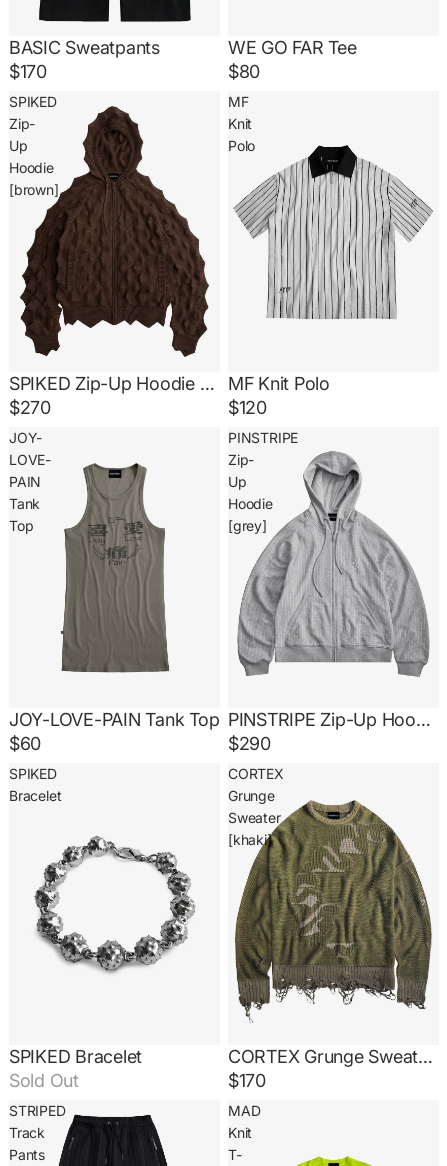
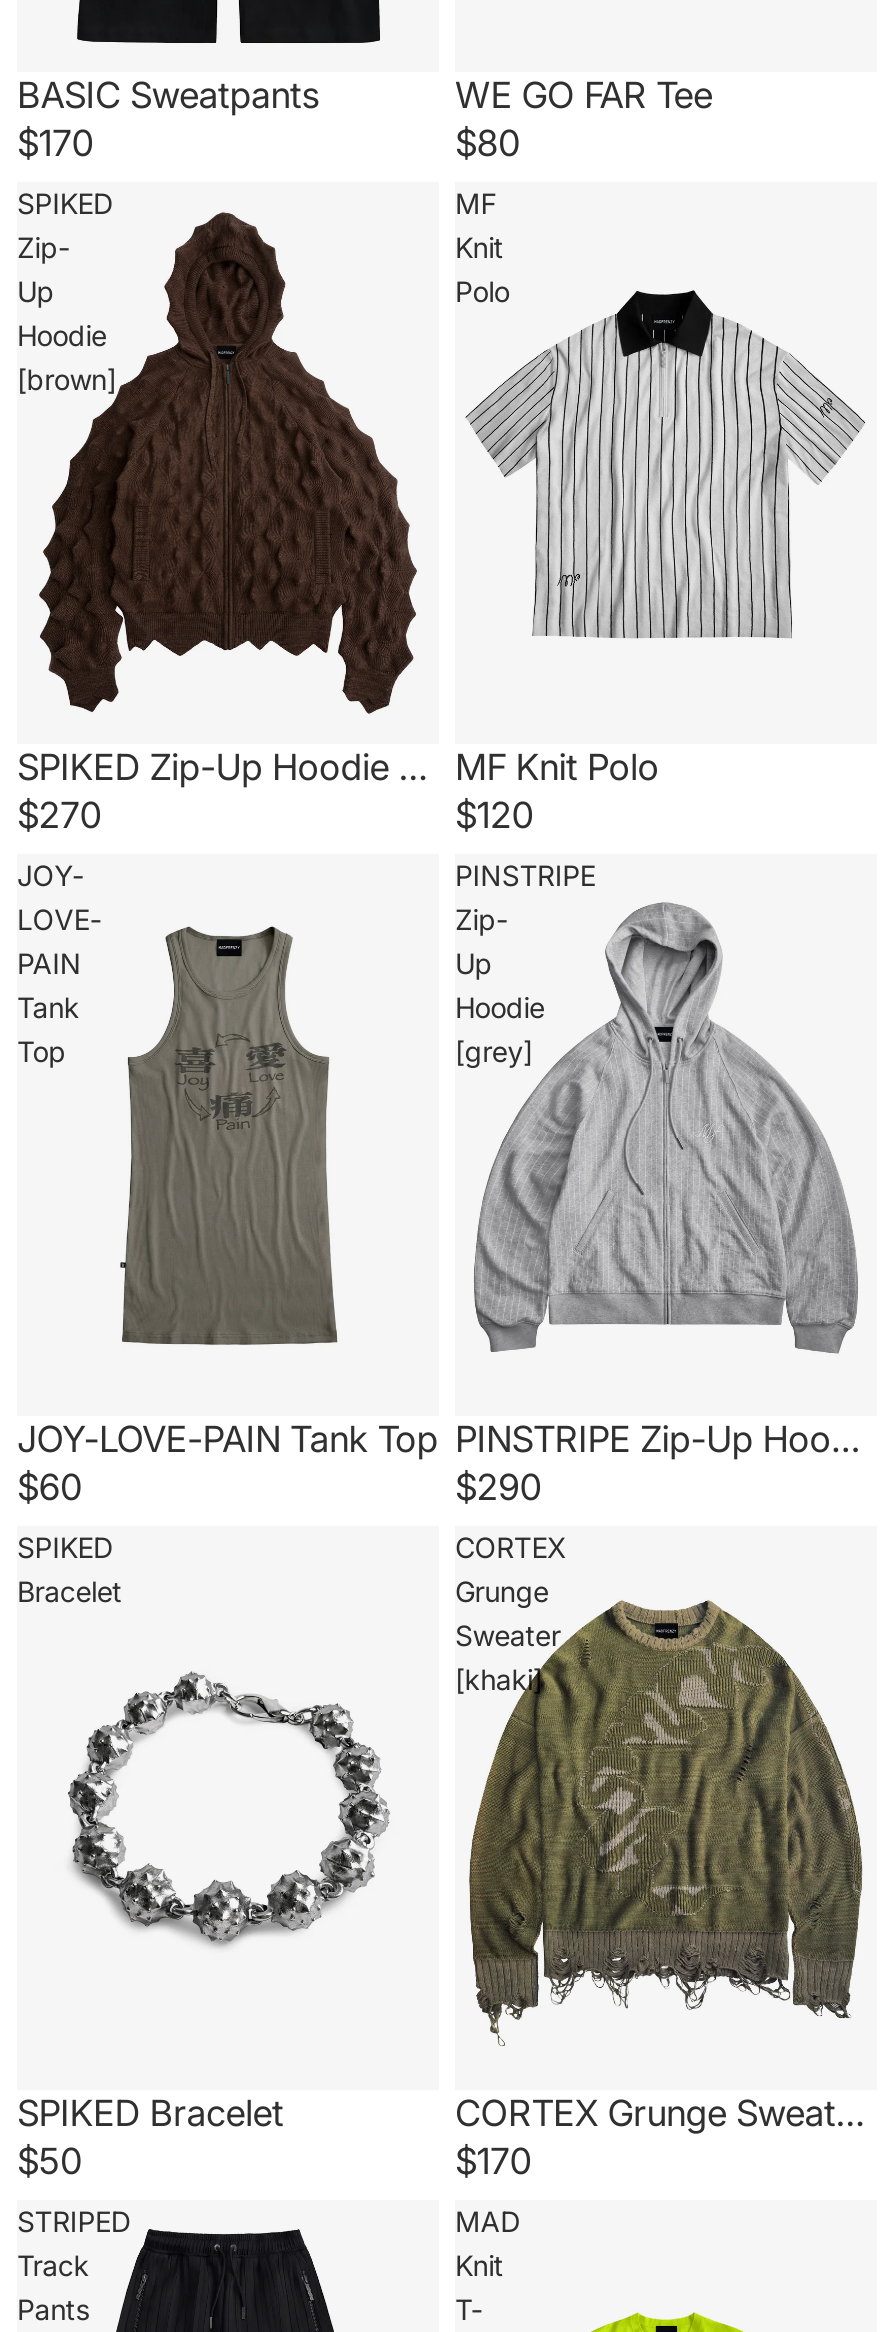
[9,1069,79,1090] Sold Out -> [17,2139,81,2181] $50

